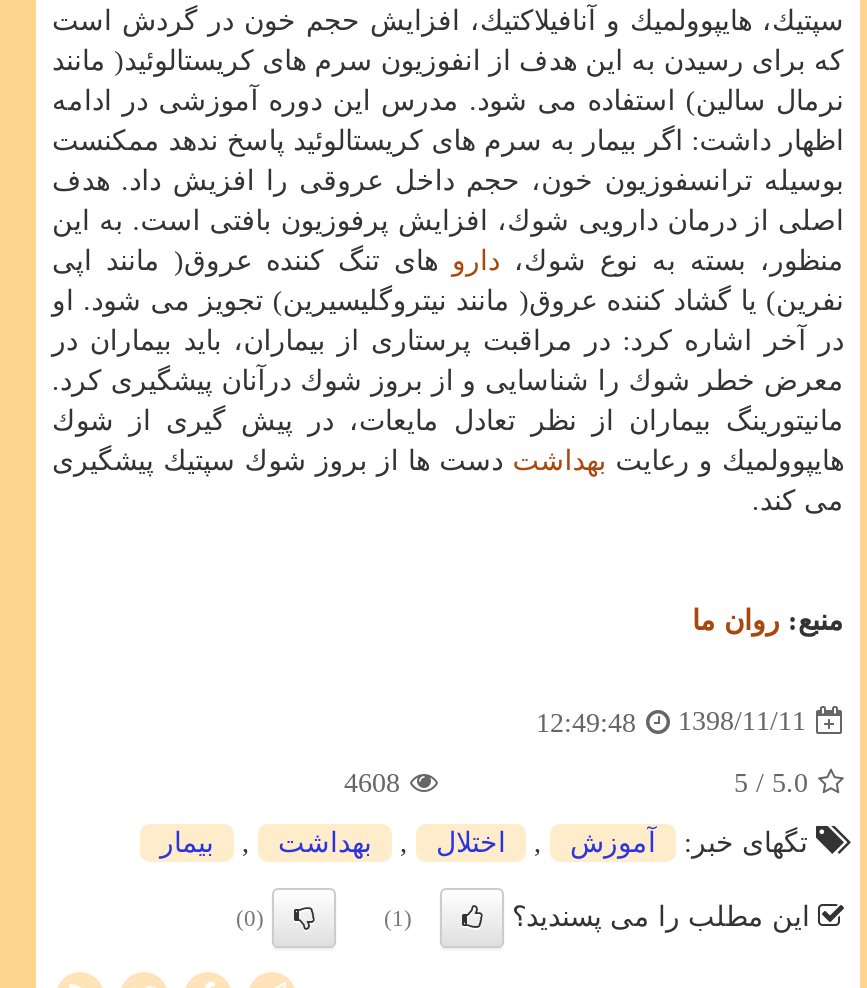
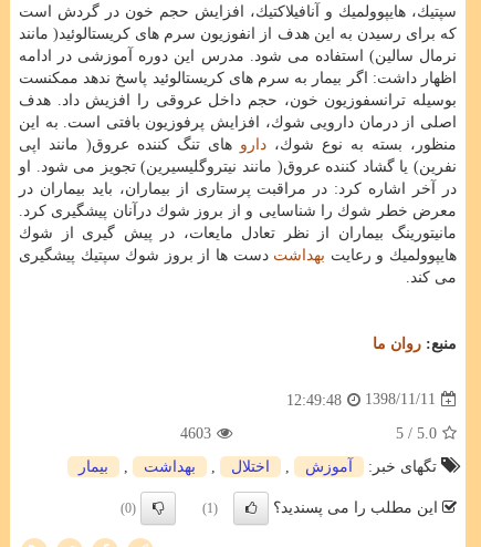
[344,768,400,798] 4608 -> [180,425,211,442] 4603

